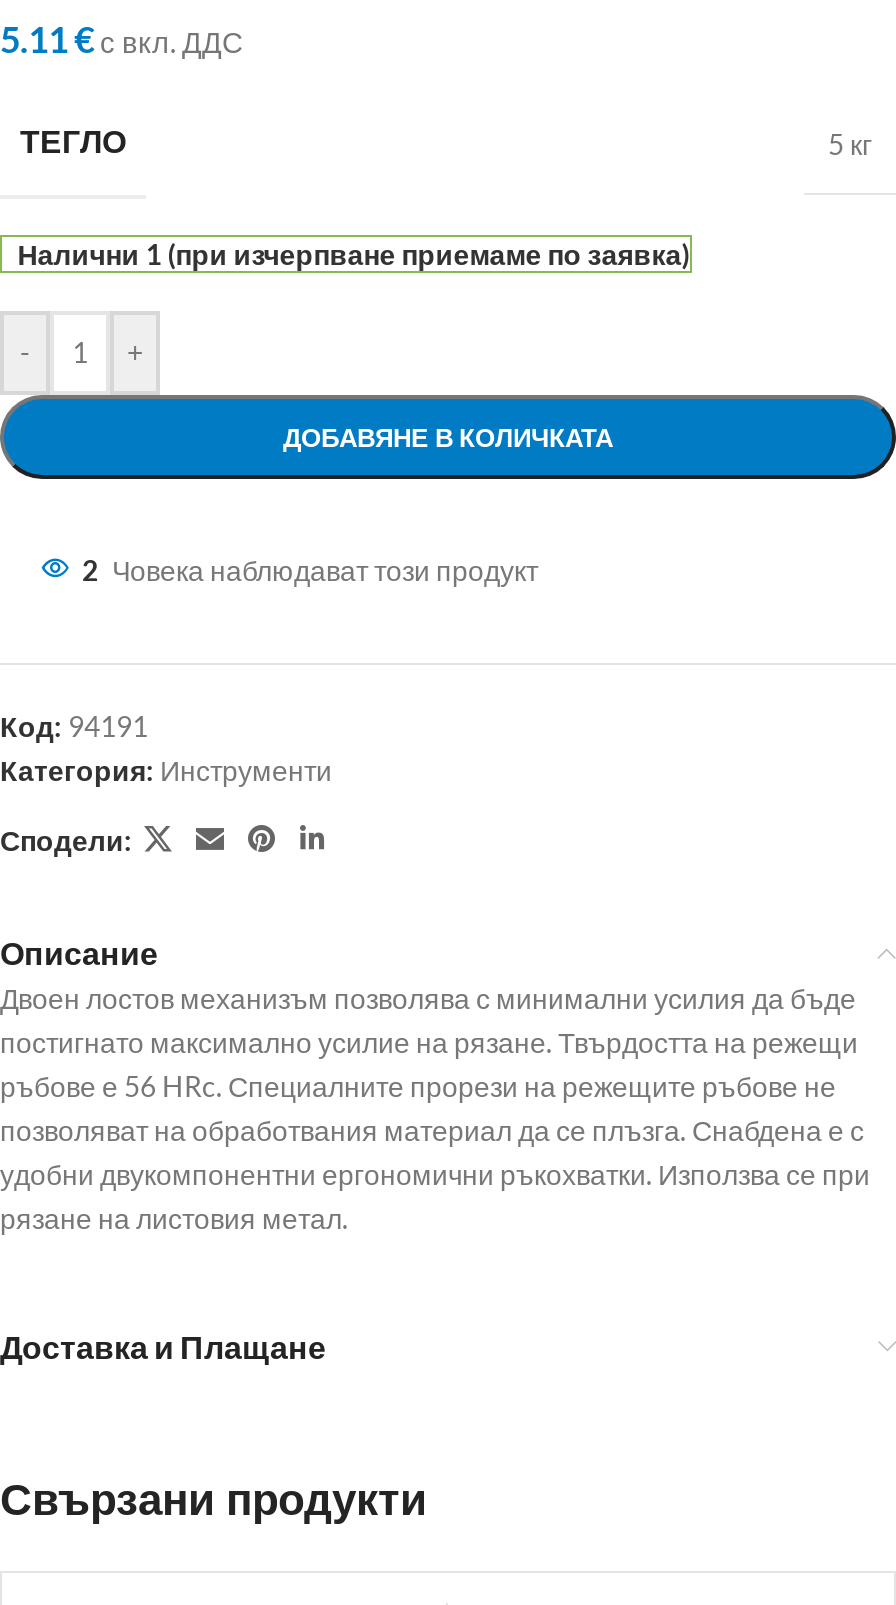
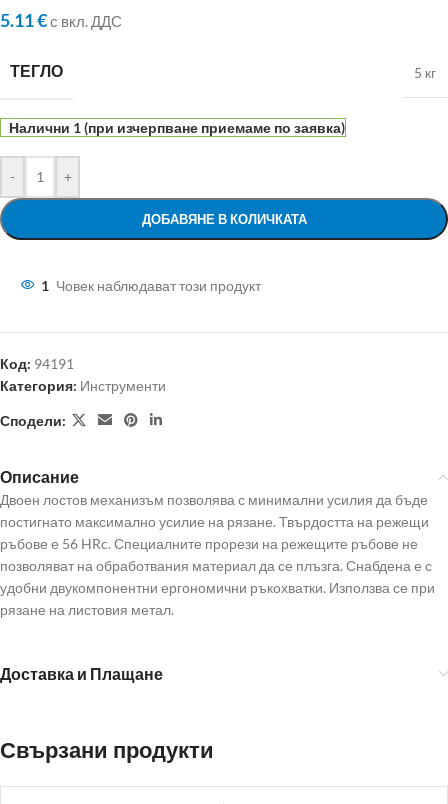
[82,553,538,587] 2 Човека наблюдават този продукт -> [41,277,261,294] 1 Човек наблюдават този продукт

